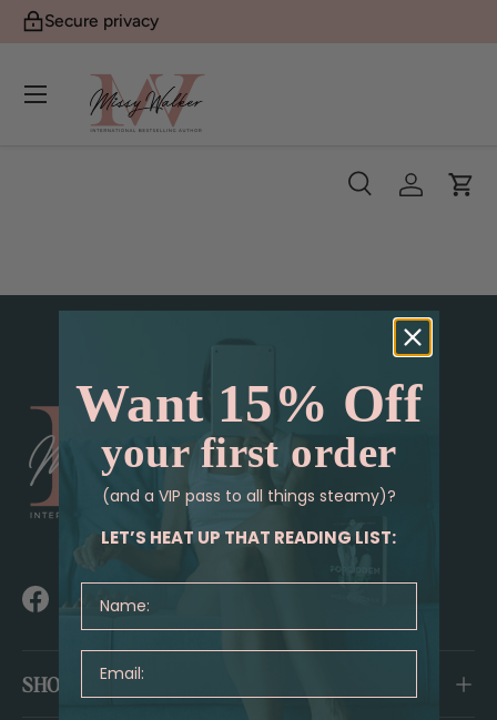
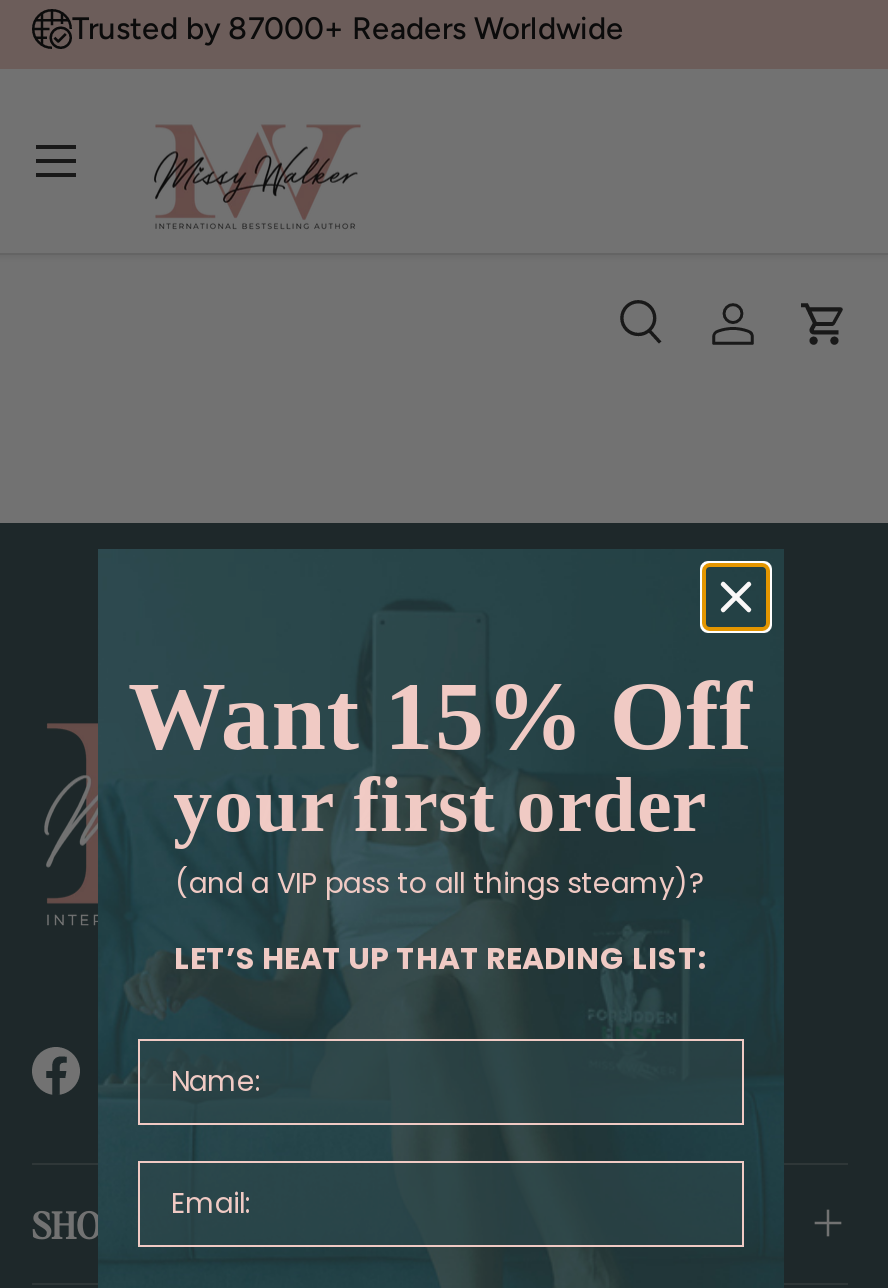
[44,10,159,31] Secure privacy -> [72,9,624,47] Trusted by 87000+ Readers Worldwide

